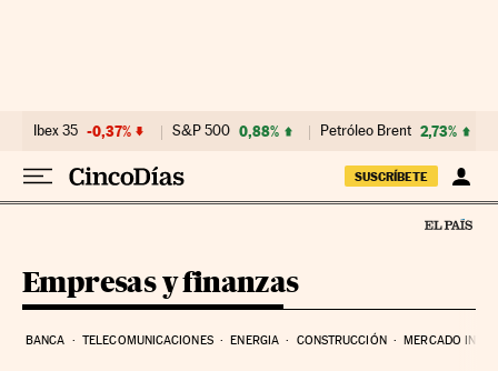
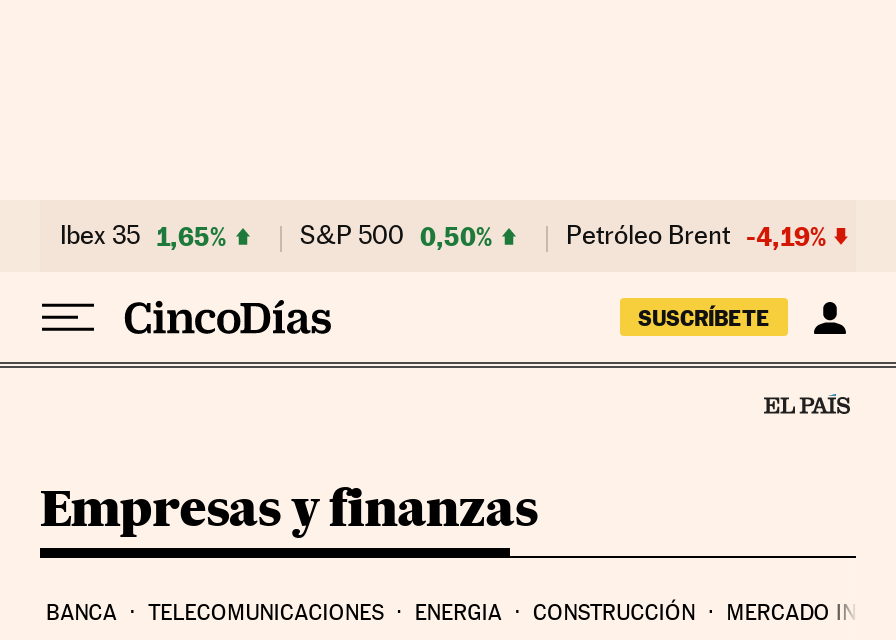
[33,122,131,140] Ibex 35 -0,37% -> [60,220,226,252] Ibex 35 1,65%
[172,122,279,140] S&P 500 0,88% -> [300,220,492,252] S&P 500 0,50%
[320,122,457,140] Petróleo Brent 2,73% -> [566,220,826,252] Petróleo Brent -4,19%

